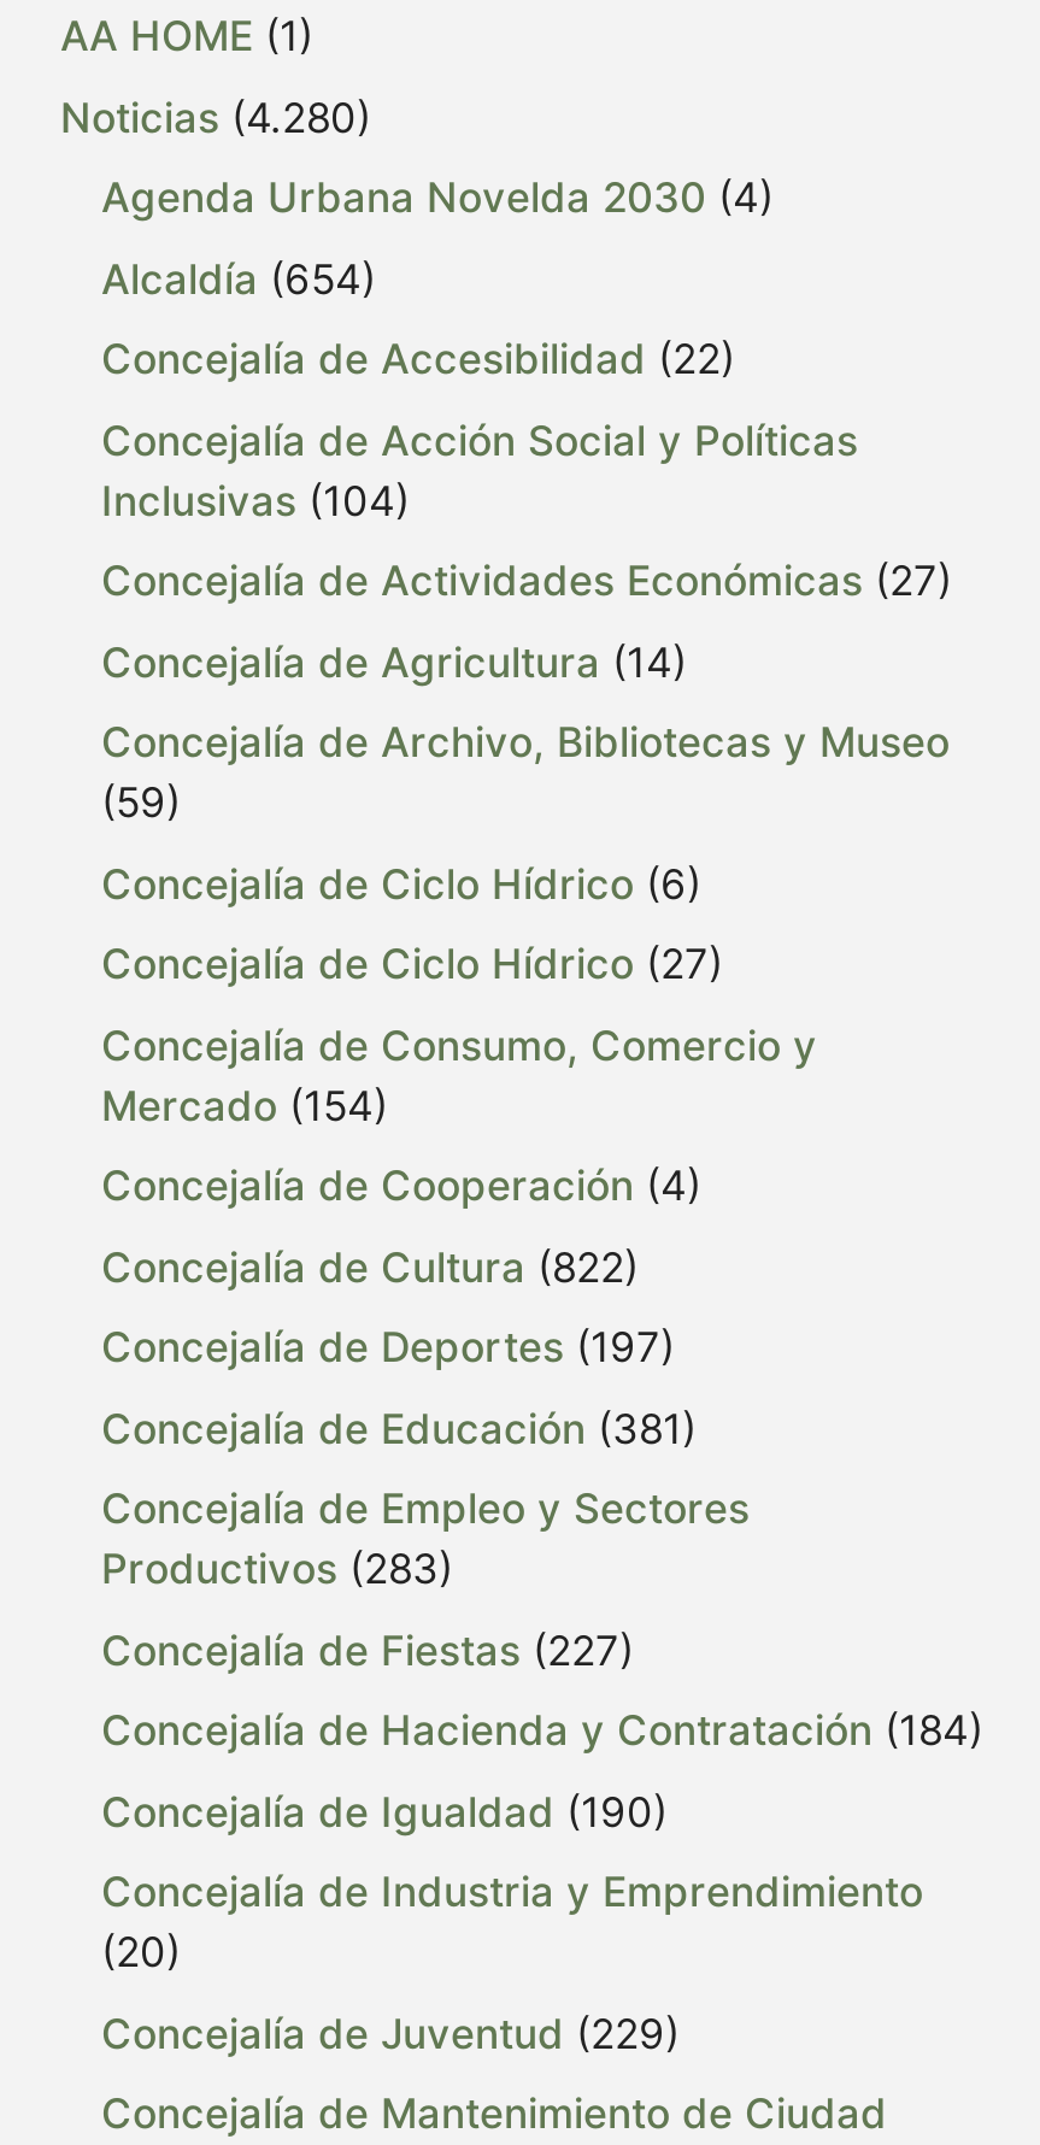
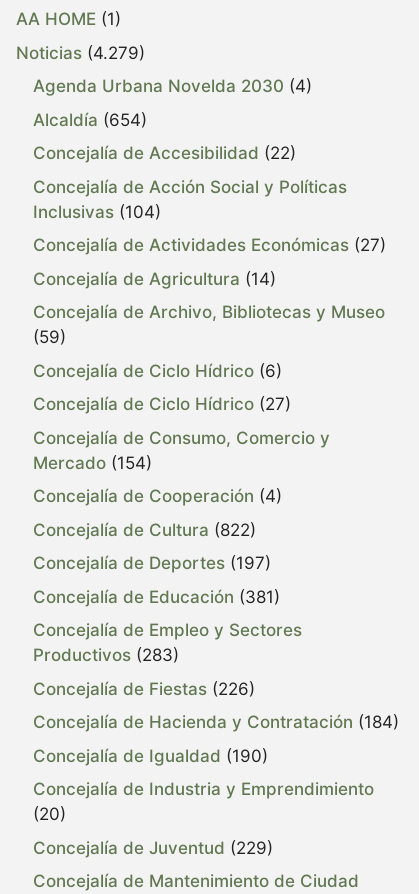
[60,93,371,141] Noticias (4.280) -> [16,43,145,63] Noticias (4.279)
[101,1626,634,1674] Concejalía de Fiestas (227) -> [33,679,255,699] Concejalía de Fiestas (226)

